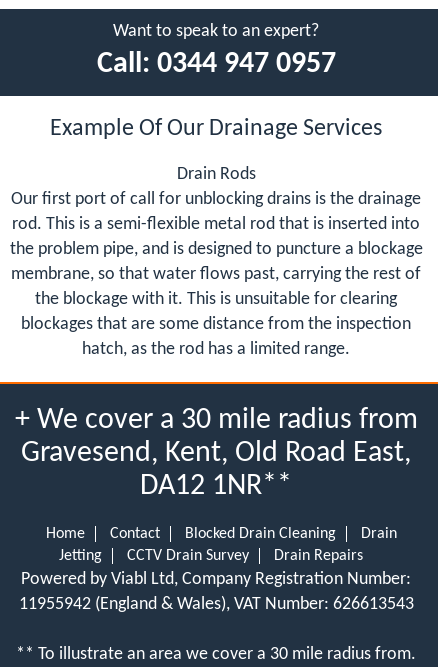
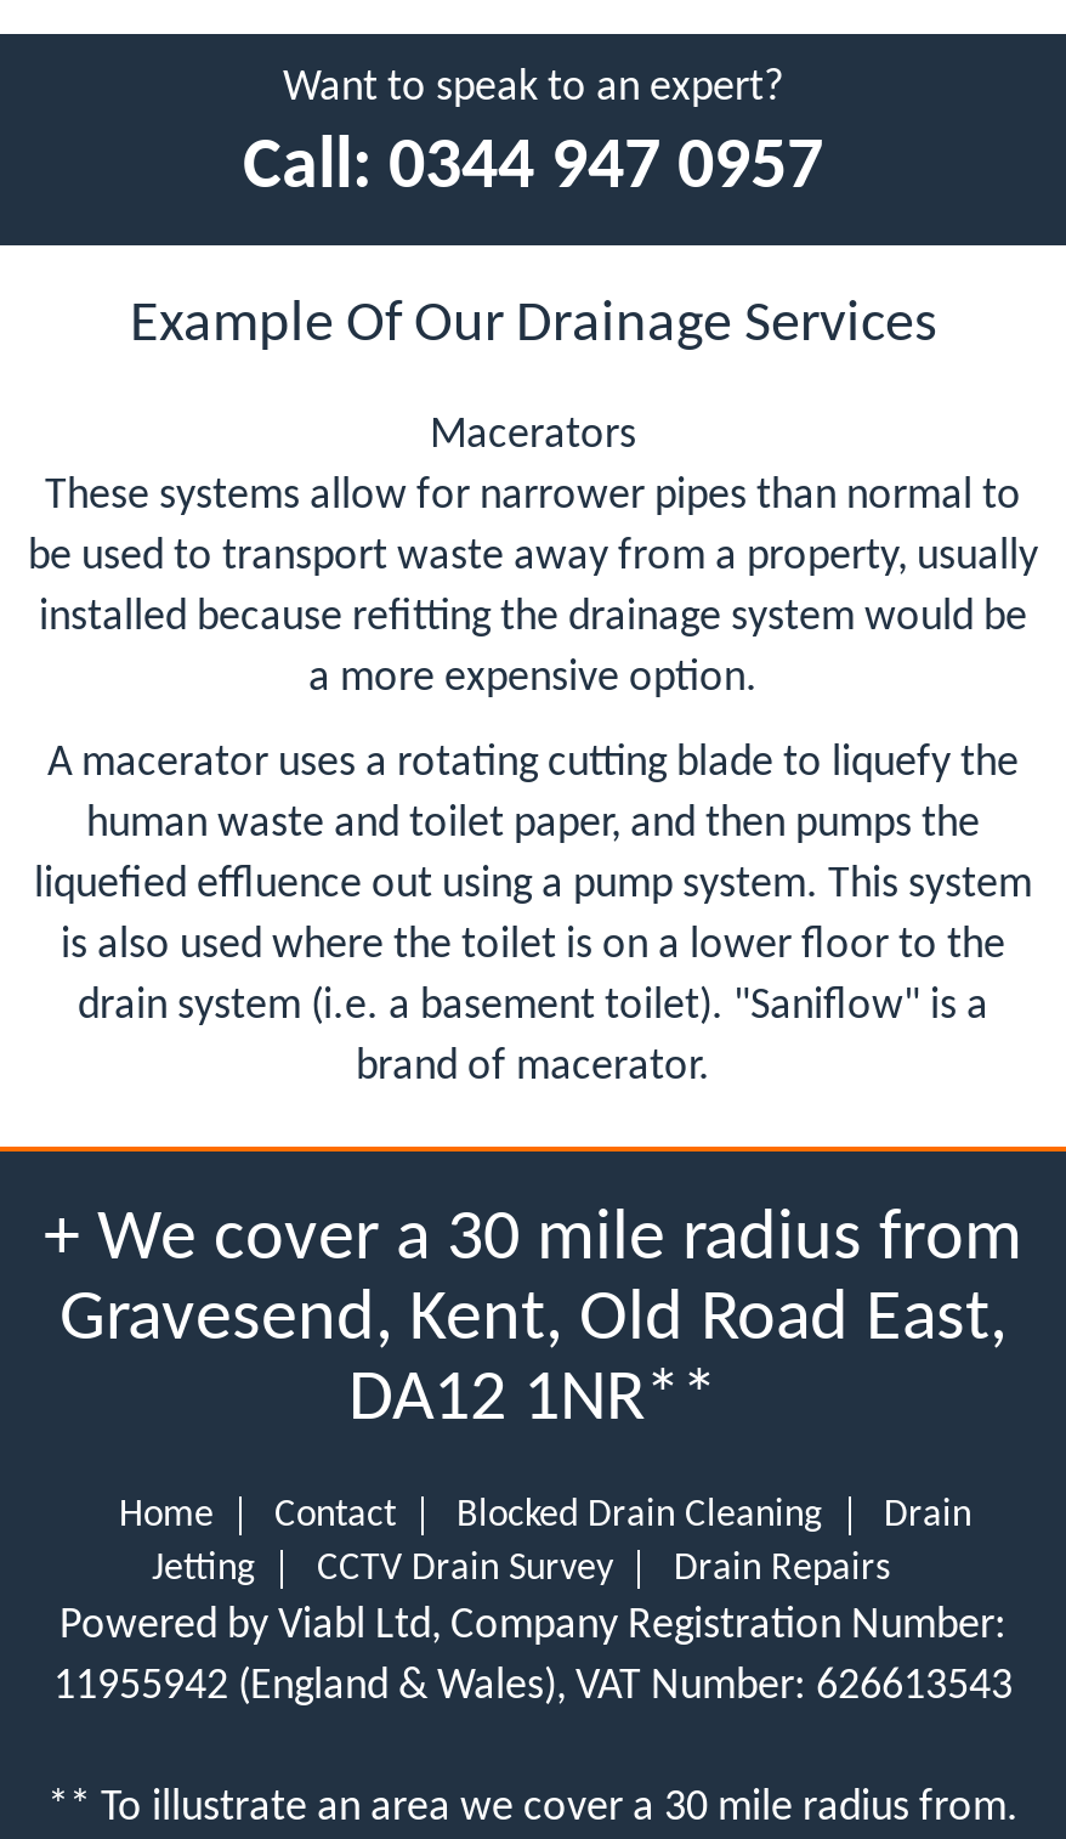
[9,164,422,358] Drain Rods | Our first port of call for unblocking drains is the drainage | rod. This is a semi-flexible metal rod that is inserted into | the problem pipe, and is designed to puncture a blockage | membrane, so that water flows past, carrying the rest of | the blockage with it. This is unsuitable for clearing | blockages that are some distance from the inspection | hatch, as the rod has a limited range. -> [28,412,1038,1090] Macerators | These systems allow for narrower pipes than normal to | be used to transport waste away from a property, usually | installed because refitting the drainage system would be | a more expensive option. | A macerator uses a rotating cutting blade to liquefy the | human waste and toilet paper, and then pumps the | liquefied effluence out using a pump system. This system | is also used where the toilet is on a lower floor to the | drain system (i.e. a basement toilet). "Saniflow" is a | brand of macerator.

